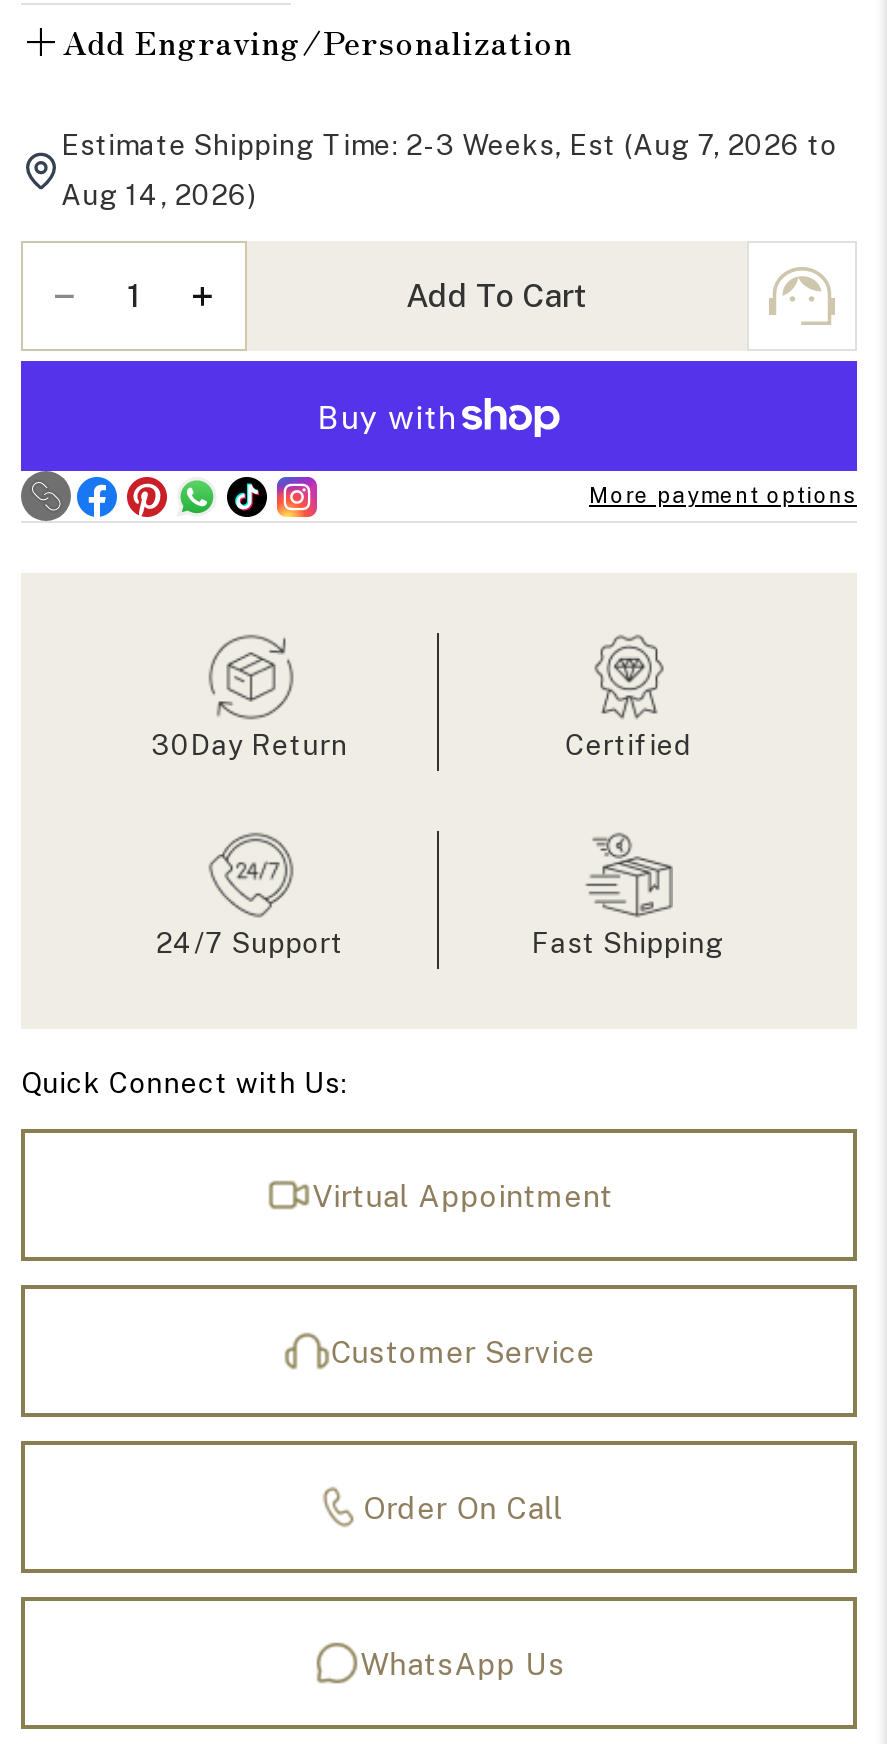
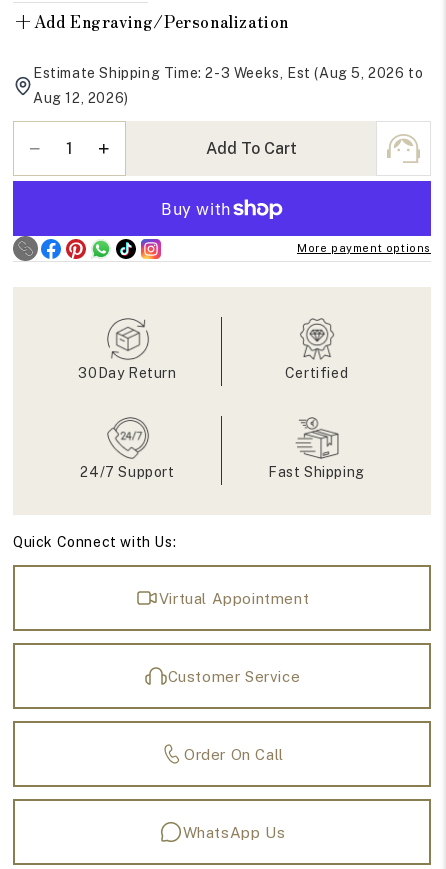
[61,129,838,161] Estimate Shipping Time: 2-3 Weeks, Est (Aug 7, 2026 to -> [33,65,423,81] Estimate Shipping Time: 2-3 Weeks, Est (Aug 5, 2026 to
[61,179,257,211] Aug 14, 2026) -> [33,90,129,106] Aug 12, 2026)

